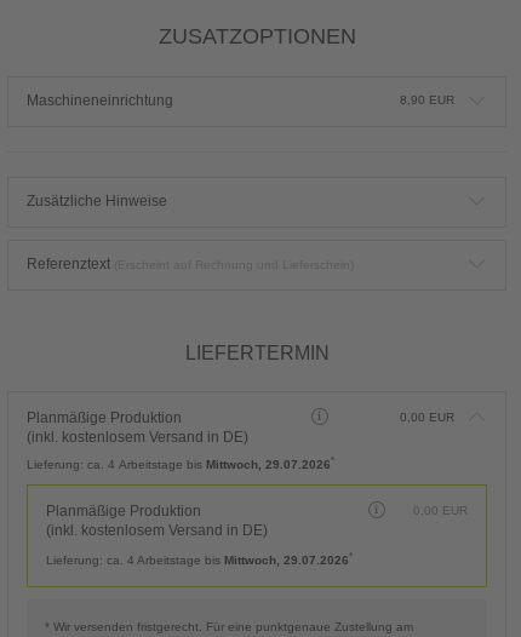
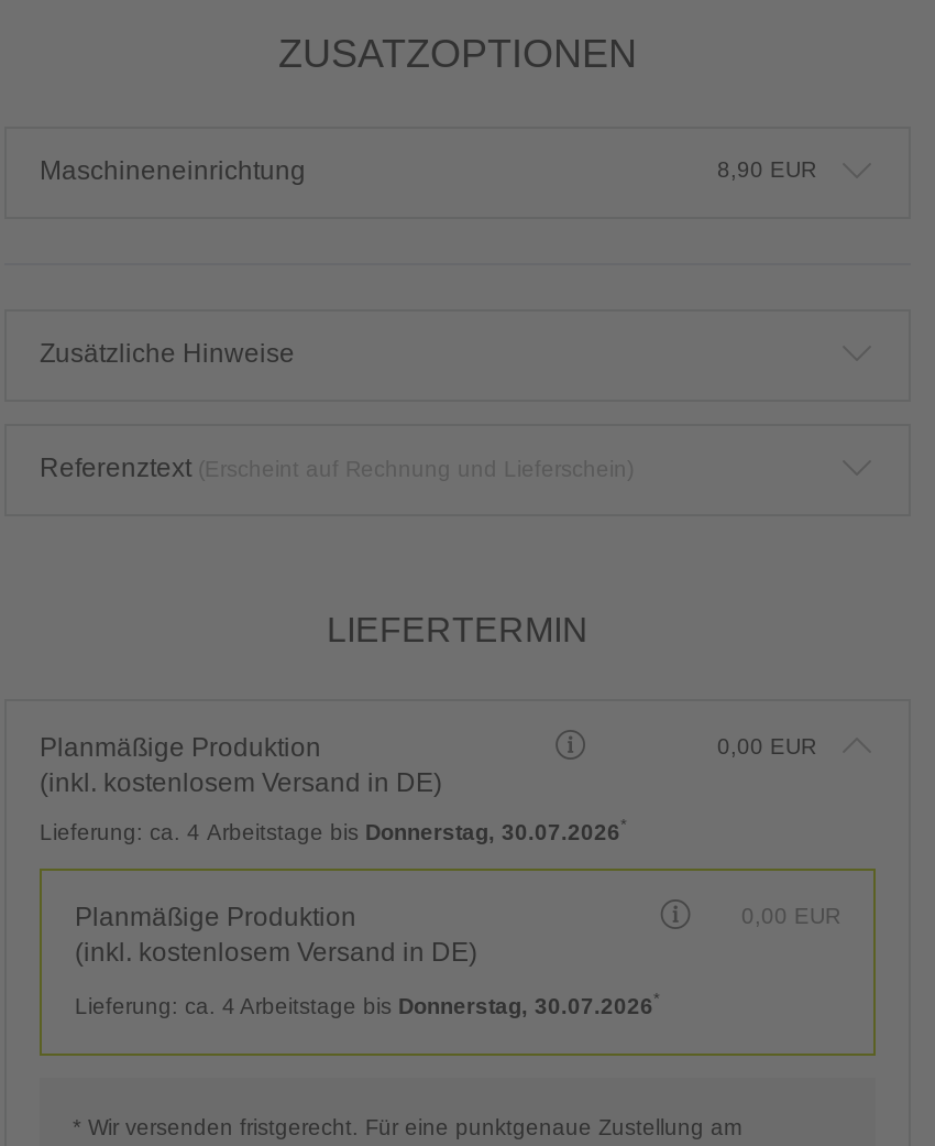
[27,455,334,471] Lieferung: ca. 4 Arbeitstage bis Mittwoch, 29.07.2026* -> [40,816,627,844] Lieferung: ca. 4 Arbeitstage bis Donnerstag, 30.07.2026*
[46,551,353,567] Lieferung: ca. 4 Arbeitstage bis Mittwoch, 29.07.2026* -> [75,990,660,1018] Lieferung: ca. 4 Arbeitstage bis Donnerstag, 30.07.2026*

